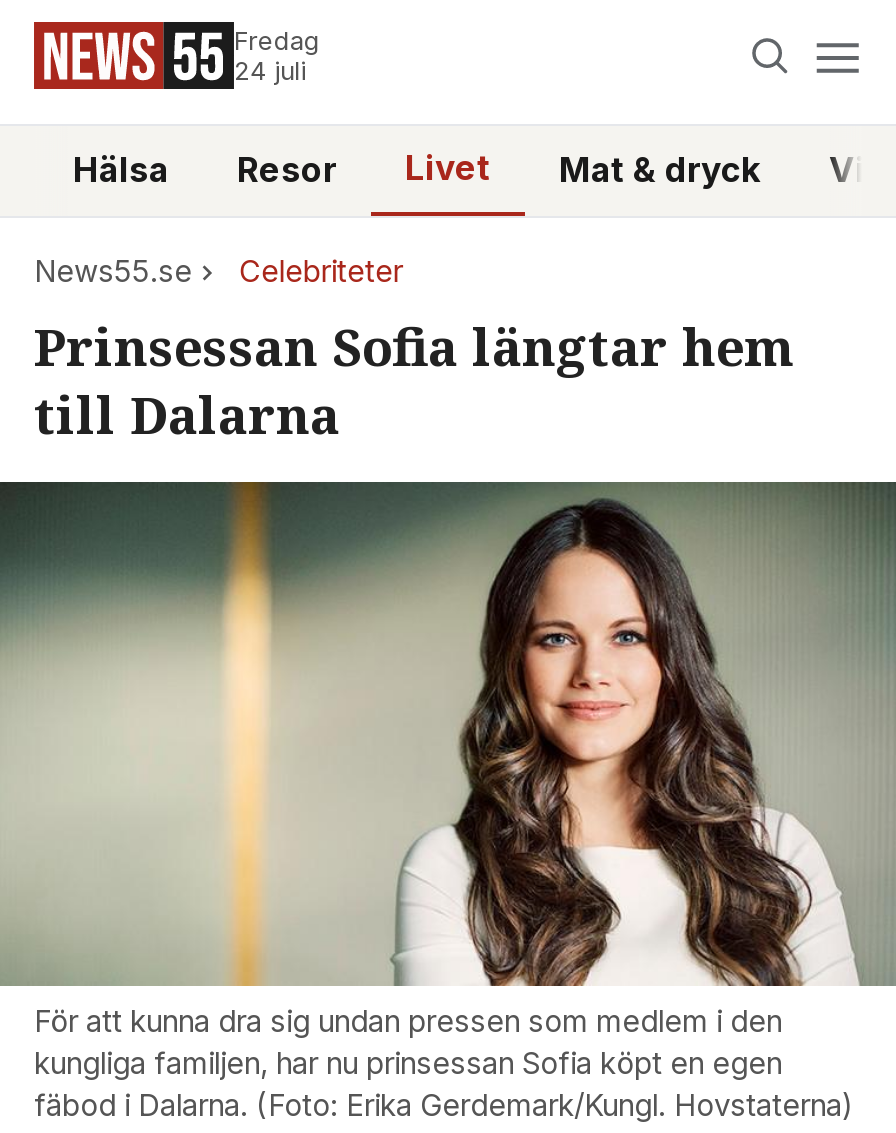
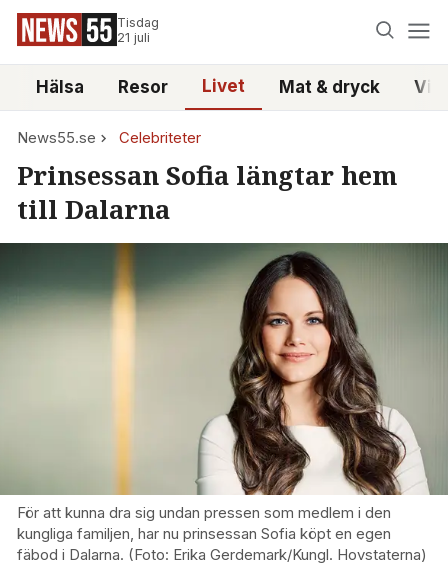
[234,26,320,86] Fredag | 24 juli -> [117,15,159,45] Tisdag | 21 juli

